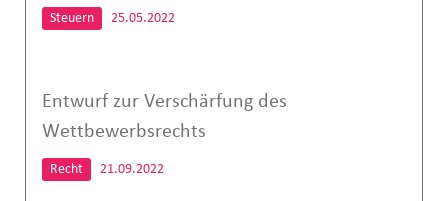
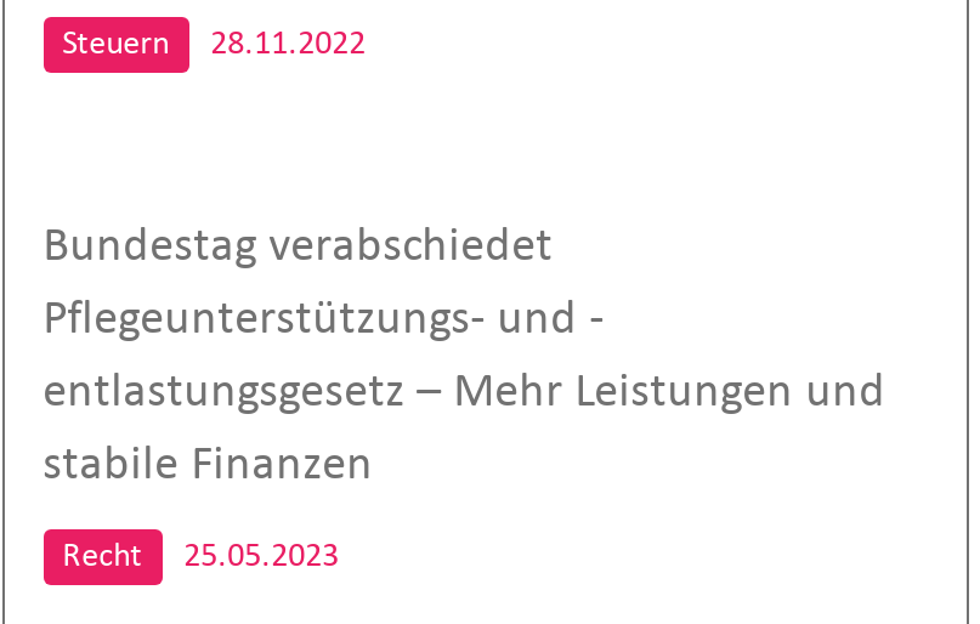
[50,11,175,26] Steuern 25.05.2022 -> [62,28,366,64] Steuern 28.11.2022
[42,92,287,142] Entwurf zur Verschärfung des | Wettbewerbsrechts -> [43,224,886,491] Bundestag verabschiedet | Pflegeunterstützungs- und - | entlastungsgesetz – Mehr Leistungen und | stabile Finanzen
[50,162,164,177] Recht 21.09.2022 -> [62,540,339,576] Recht 25.05.2023

